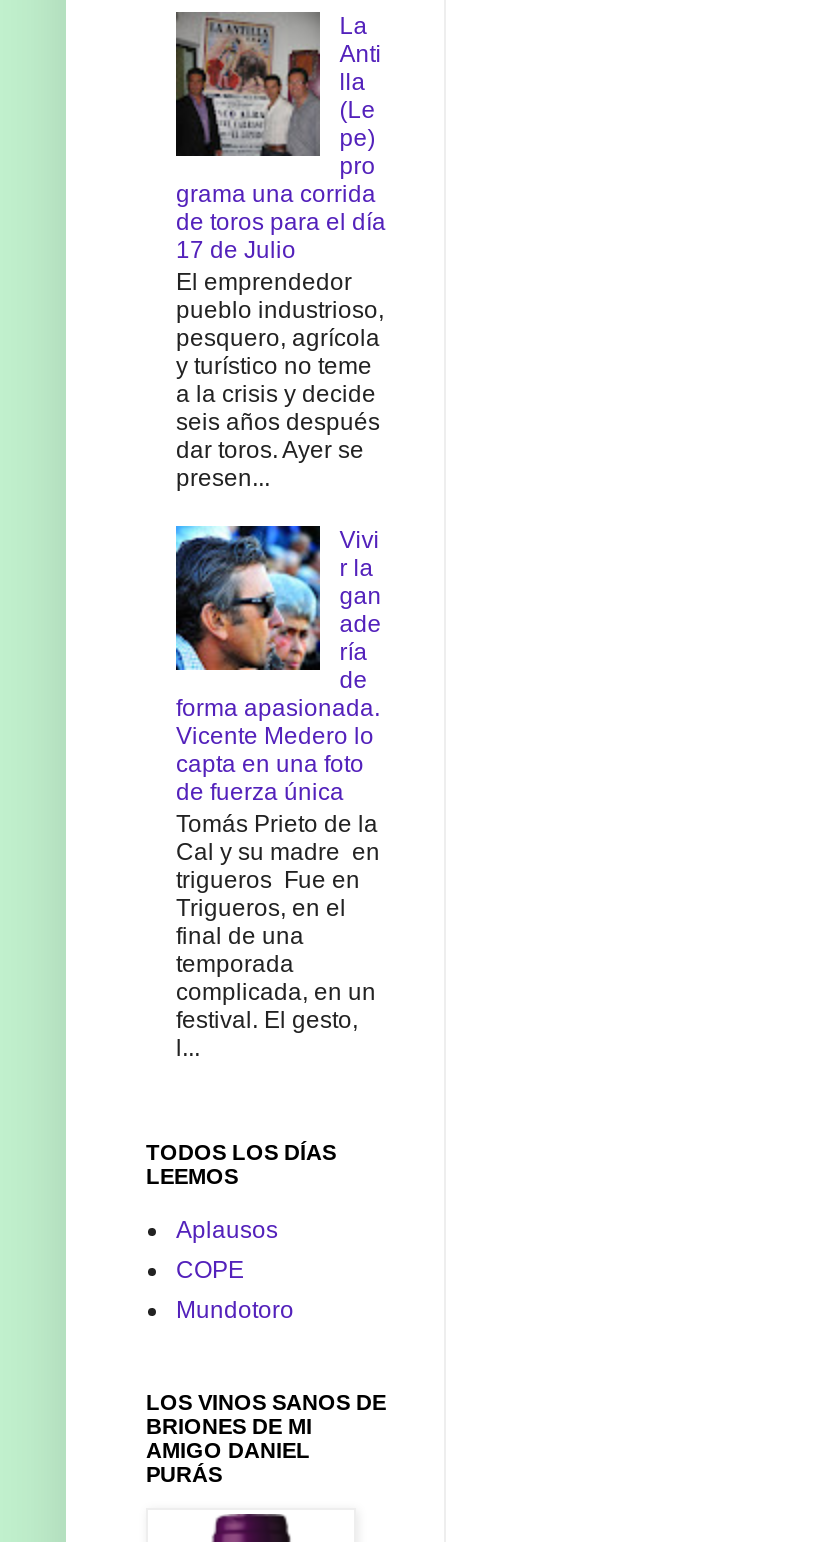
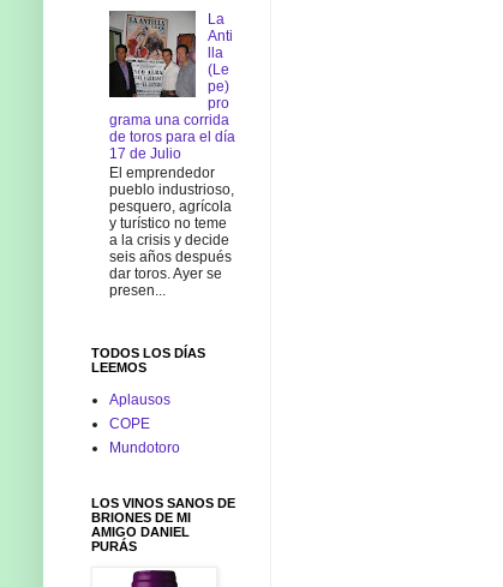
[174,524,382,1063] [image] | Vivi | r la | gan | ade | ría | de | forma apasionada. | Vicente Medero lo | capta en una foto | de fuerza única | Tomás Prieto de la | Cal y su madre en | trigueros Fue en | Trigueros, en el | final de una | temporada | complicada, en un | festival. El gesto, | l... -> none

